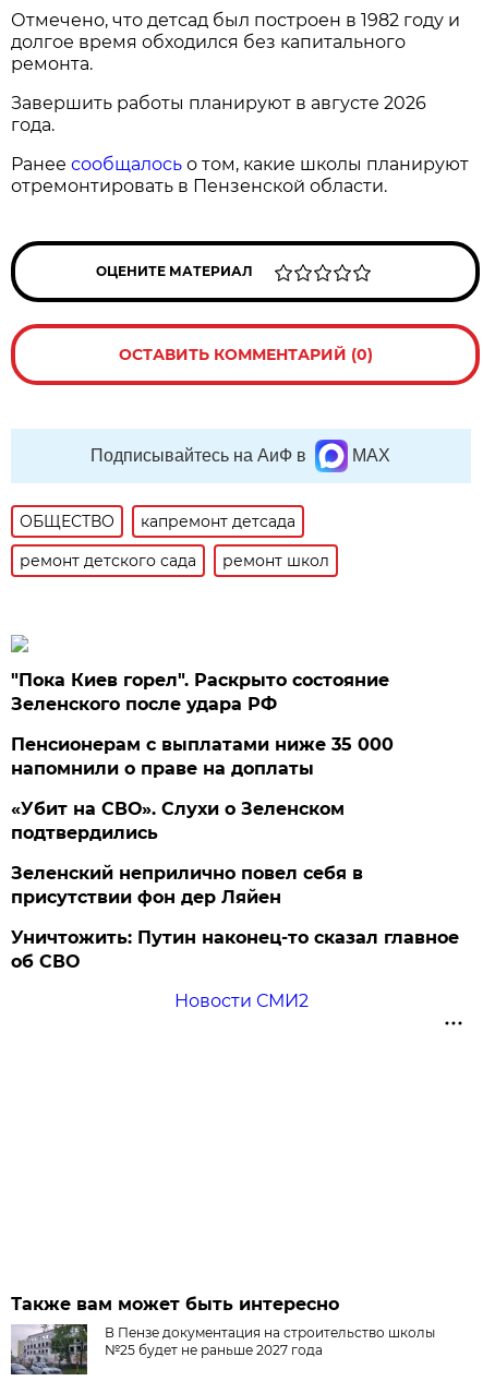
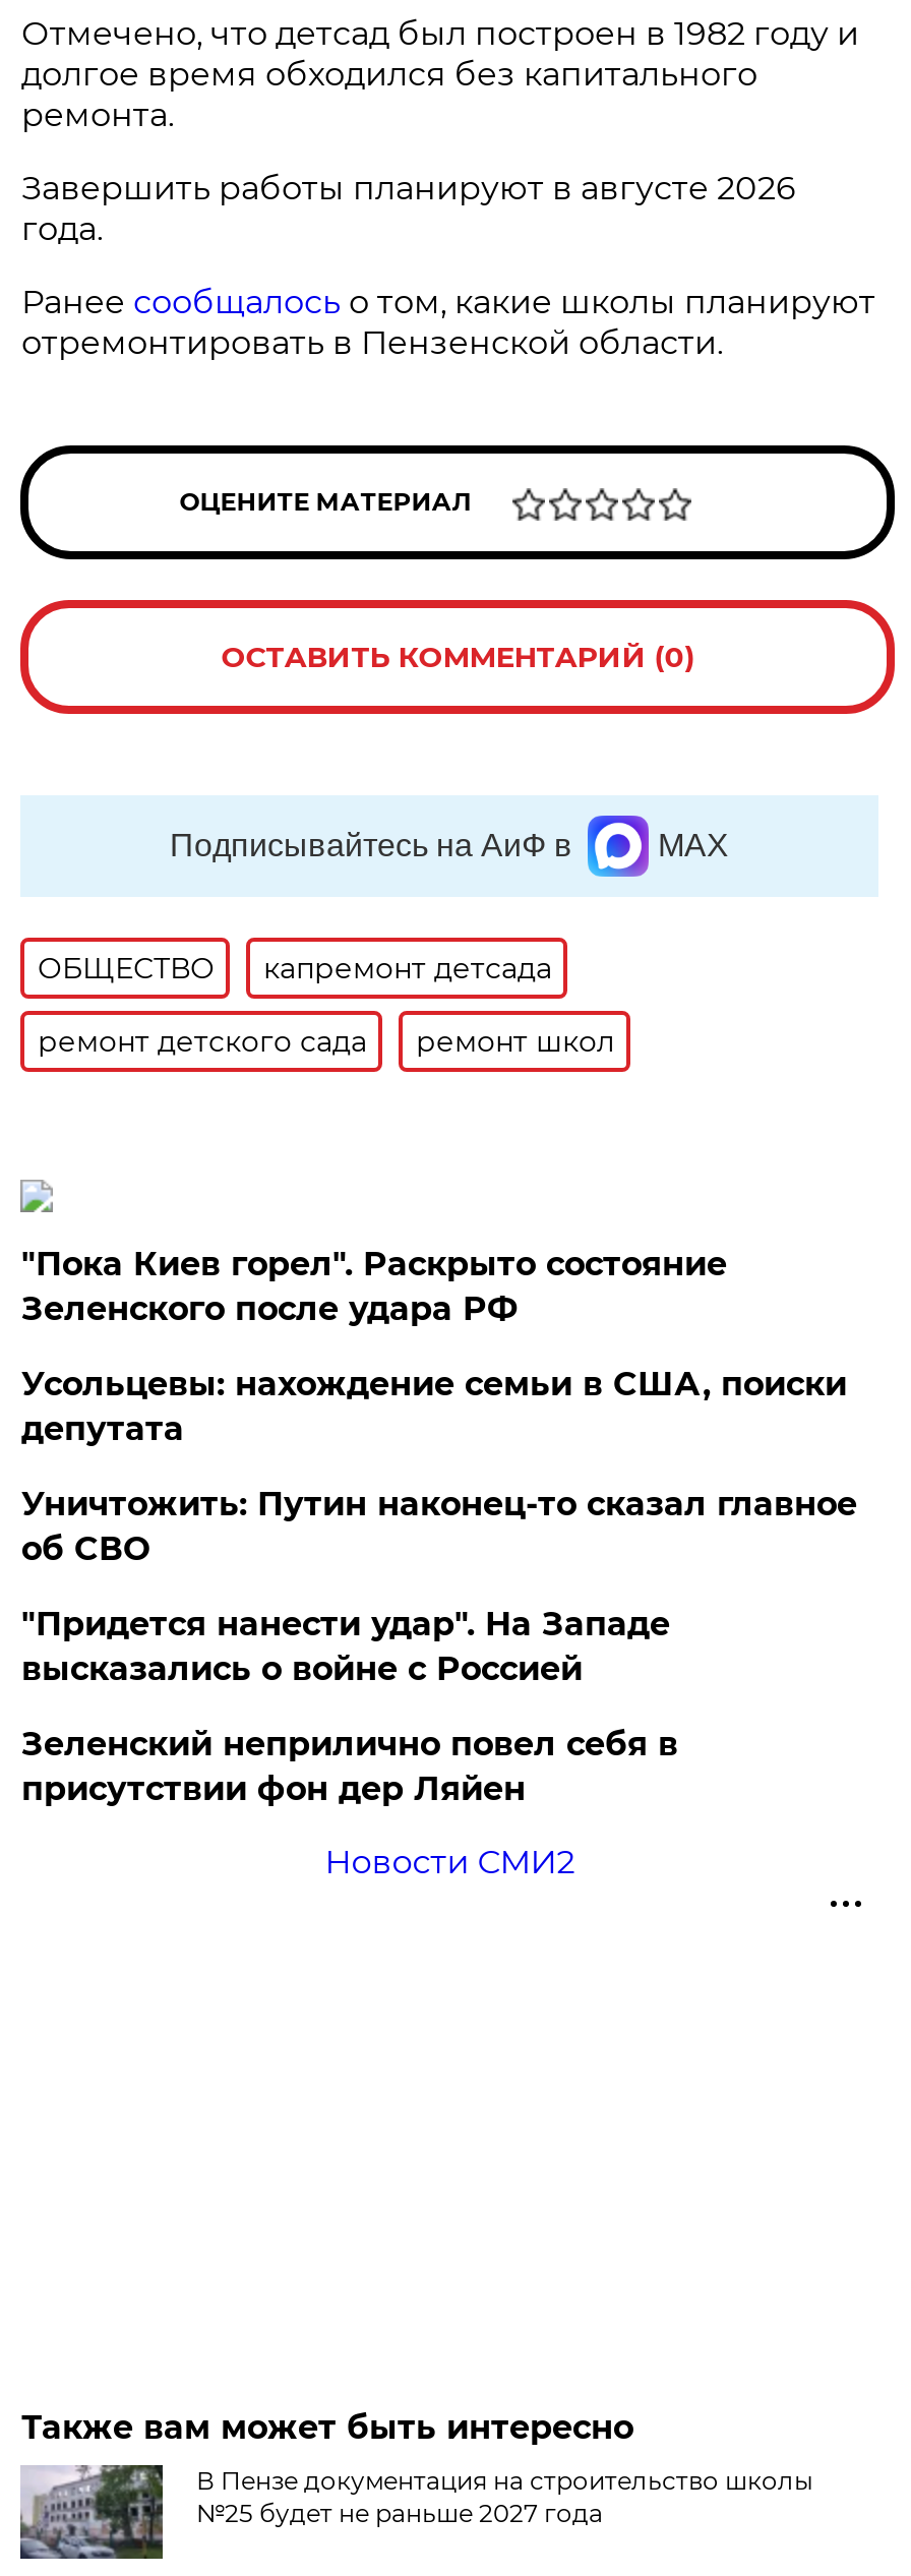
[11,734,394,843] Пенсионерам с выплатами ниже 35 000 | напомнили о праве на доплаты | «Убит на СВО». Слухи о Зеленском | подтвердились -> [21,1365,847,1688] Усольцевы: нахождение семьи в США, поиски | депутата | "Придется нанести удар". На Западе | высказались о войне с Россией
moved [11,863,364,908] -> [21,1725,678,1808]: Зеленский неприлично повел cебя в | присутствии фон дер Ляйен
moved [11,927,459,972] -> [21,1485,857,1568]: Уничтожить: Путин наконец-то сказал главное | об СВО

